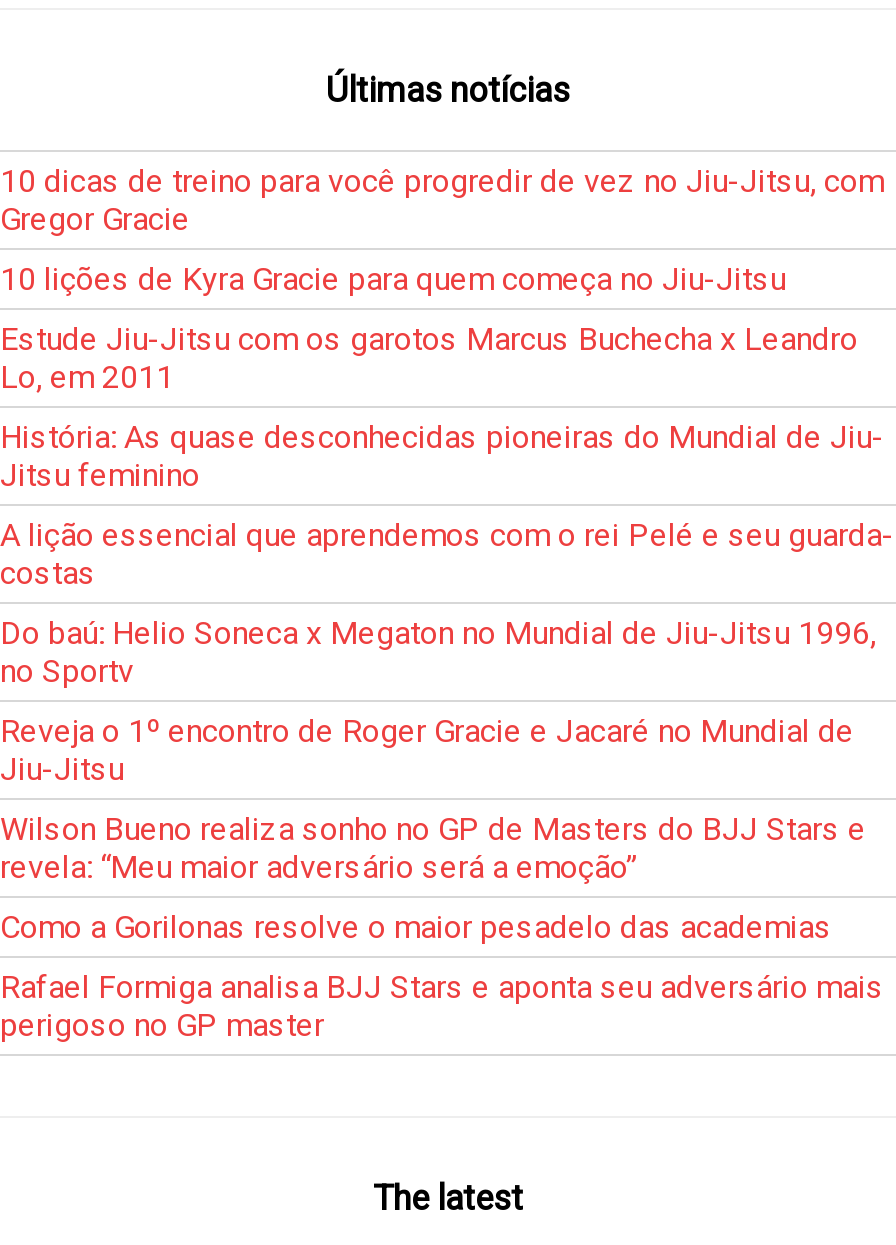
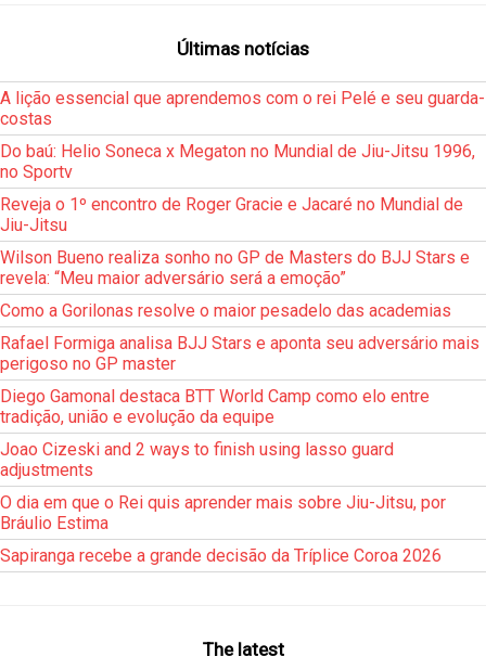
[0,162,884,494] 10 dicas de treino para você progredir de vez no Jiu-Jitsu, com | Gregor Gracie | 10 lições de Kyra Gracie para quem começa no Jiu-Jitsu | Estude Jiu-Jitsu com os garotos Marcus Buchecha x Leandro | Lo, em 2011 | História: As quase desconhecidas pioneiras do Mundial de Jiu- | Jitsu feminino -> none
moved [0,516,894,1044] -> [0,87,485,374]: A lição essencial que aprendemos com o rei Pelé e seu guarda- | costas | Do baú: Helio Soneca x Megaton no Mundial de Jiu-Jitsu 1996, | ... | Rafael Formiga analisa BJJ Stars e aponta seu adversário mais | perigoso no GP master
none -> [0,386,446,566] Diego Gamonal destaca BTT World Camp como elo entre | tradição, união e evolução da equipe | Joao Cizeski and 2 ways to finish using lasso guard | adjustments | O dia em que o Rei quis aprender mais sobre Jiu-Jitsu, por | Bráulio Estima | Sapiranga recebe a grande decisão da Tríplice Coroa 2026

